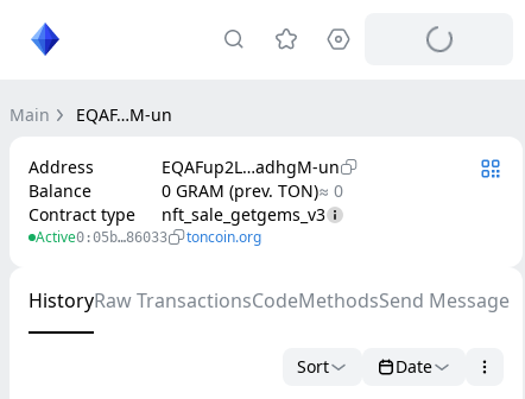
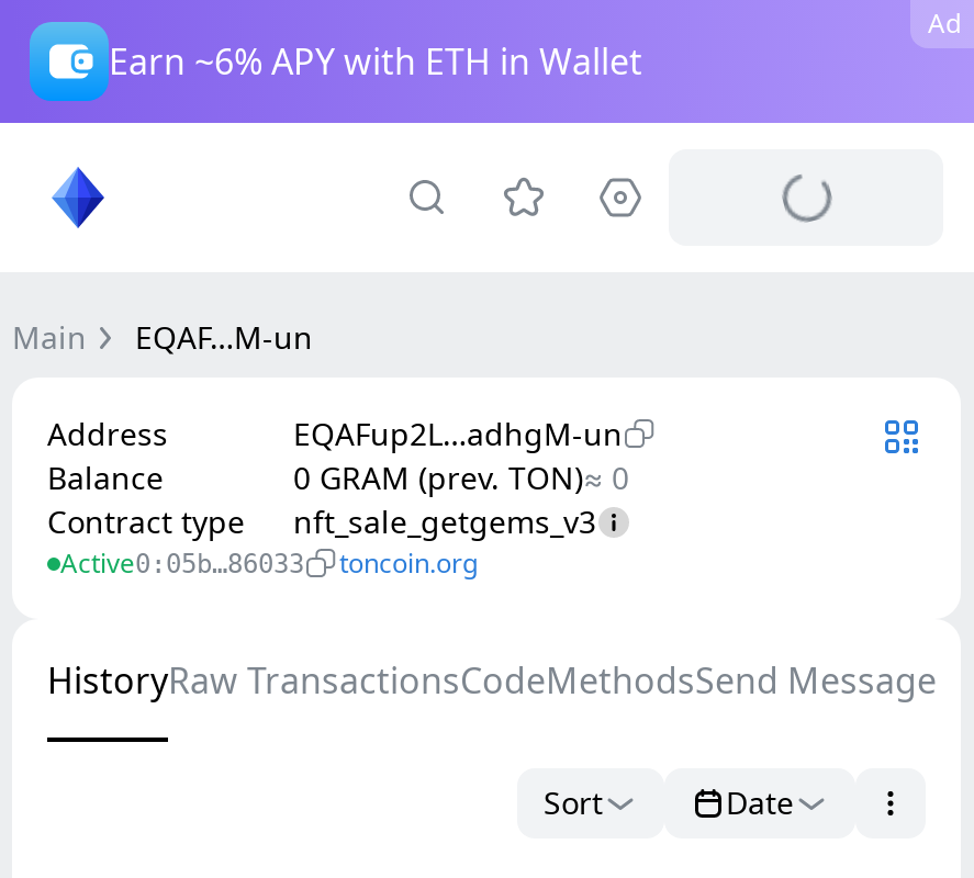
none -> [109,37,642,86] Earn ~6% APY with ETH in Wallet
none -> [928,4,961,42] Ad

